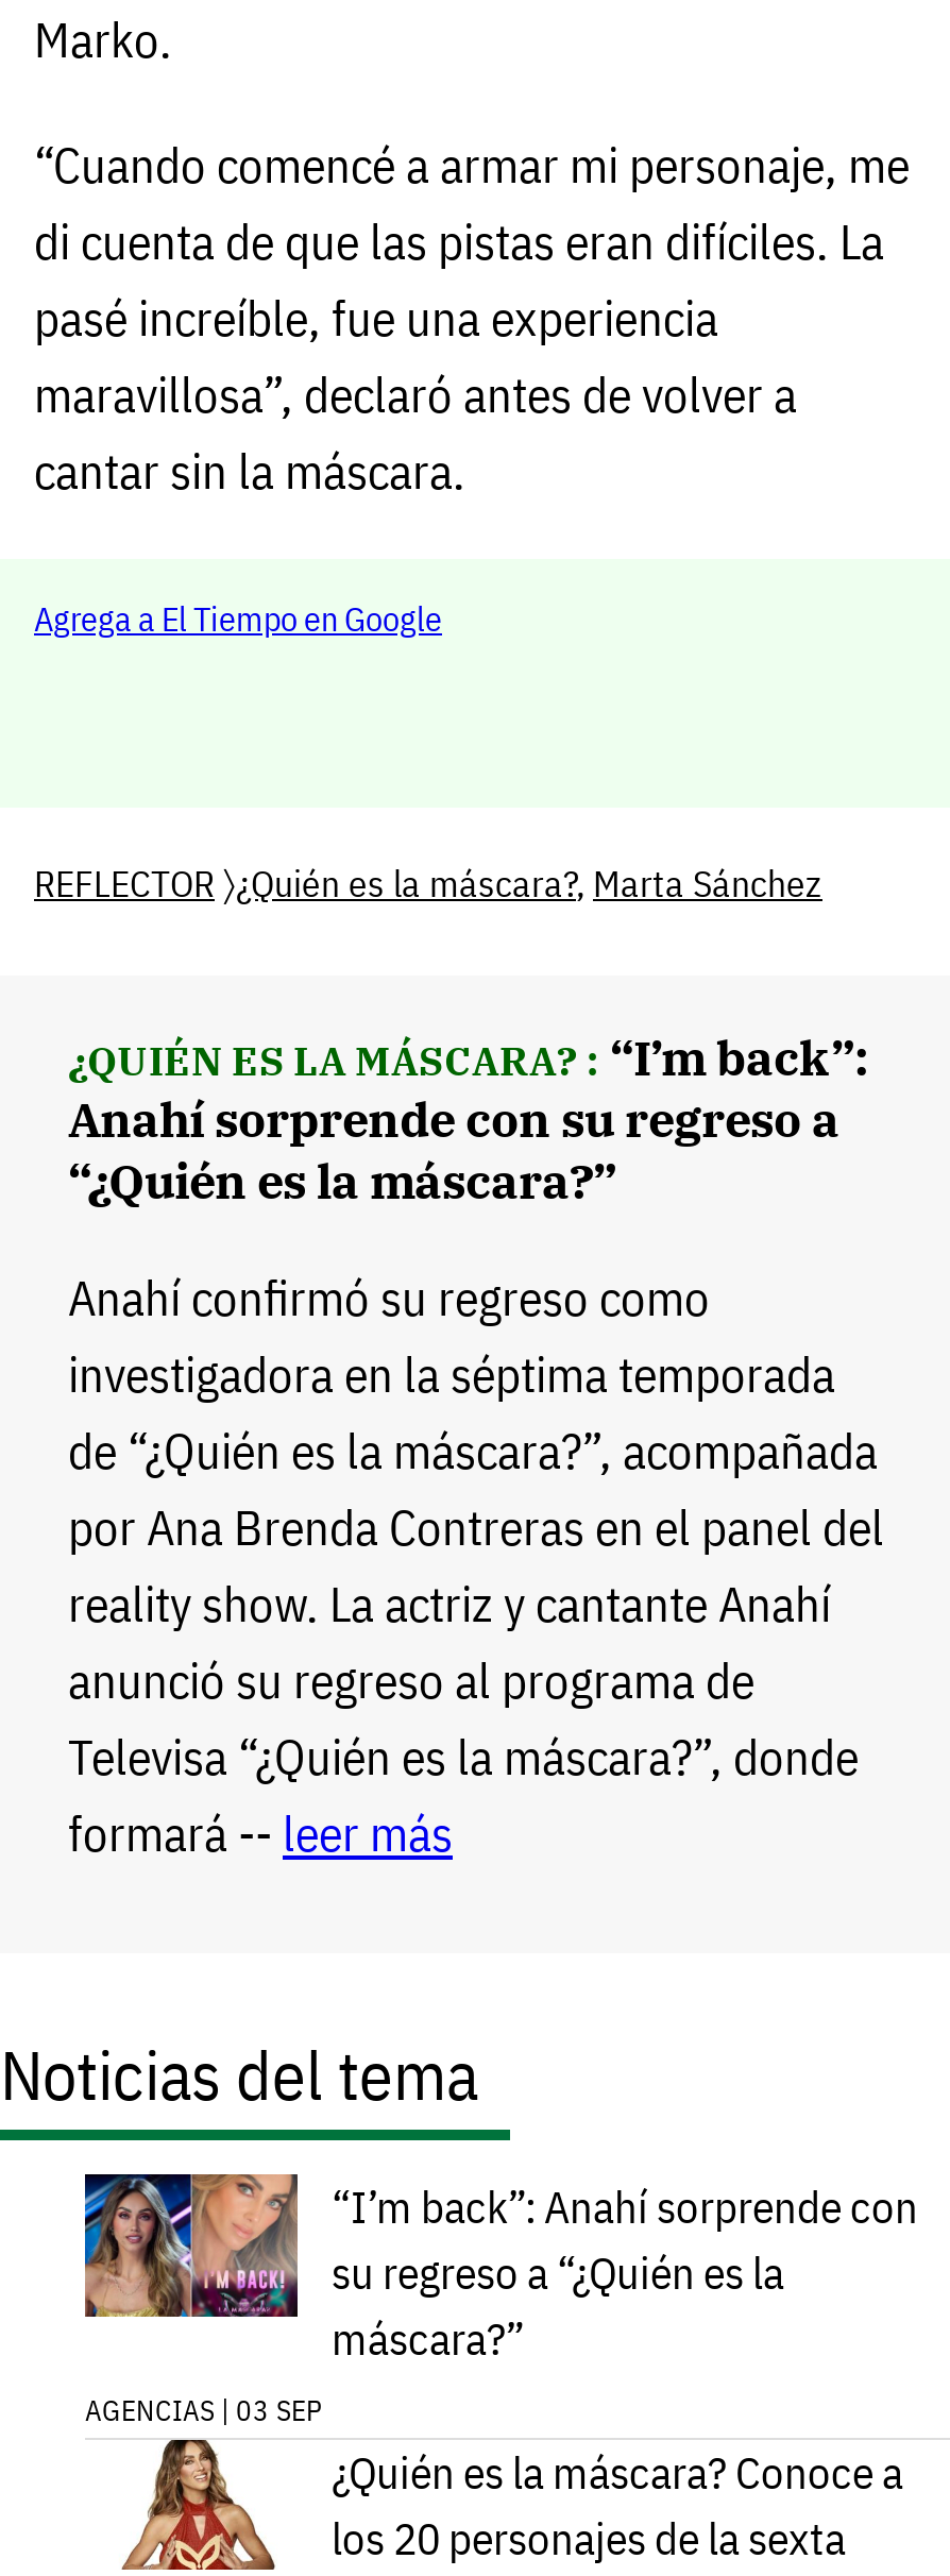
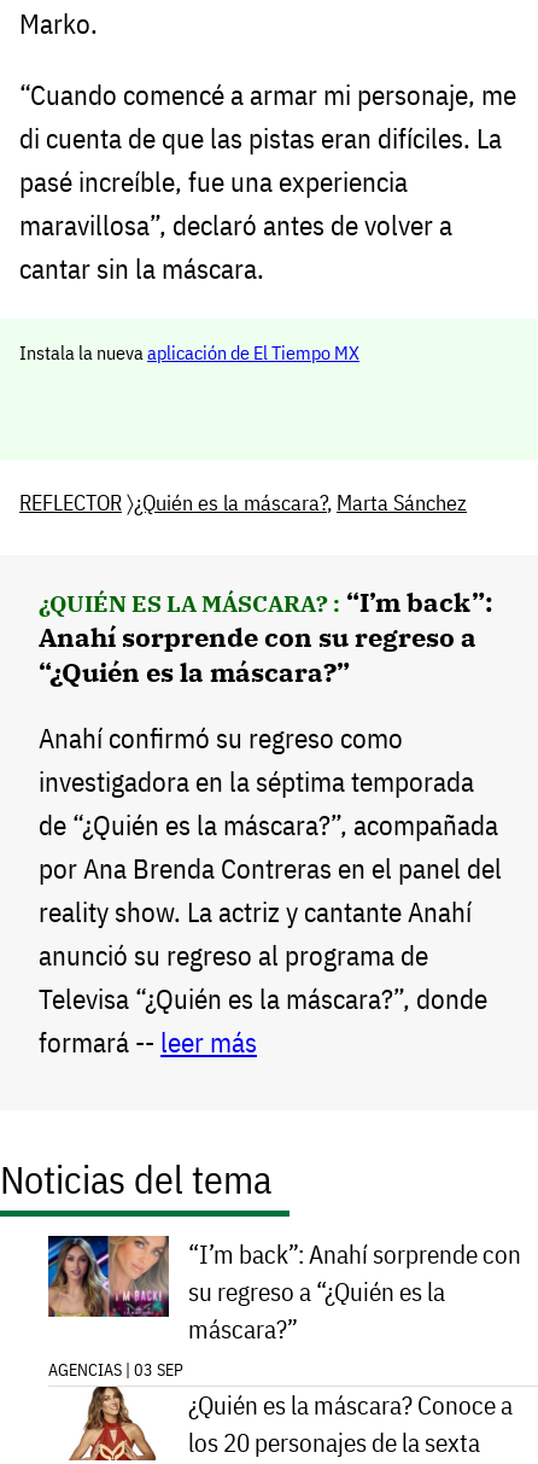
[34,597,442,640] Agrega a El Tiempo en Google -> [19,340,359,364] Instala la nueva aplicación de El Tiempo MX

